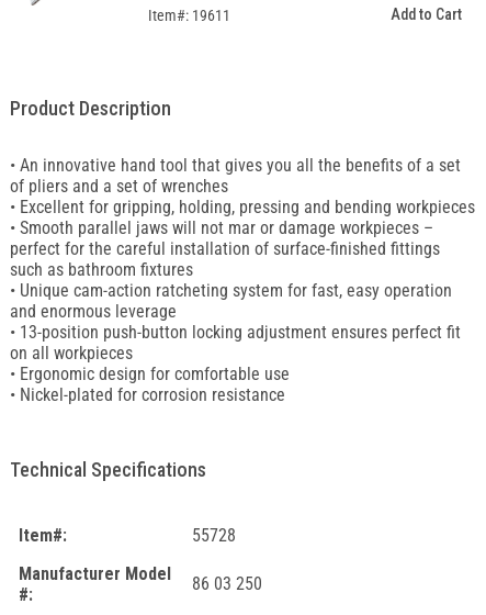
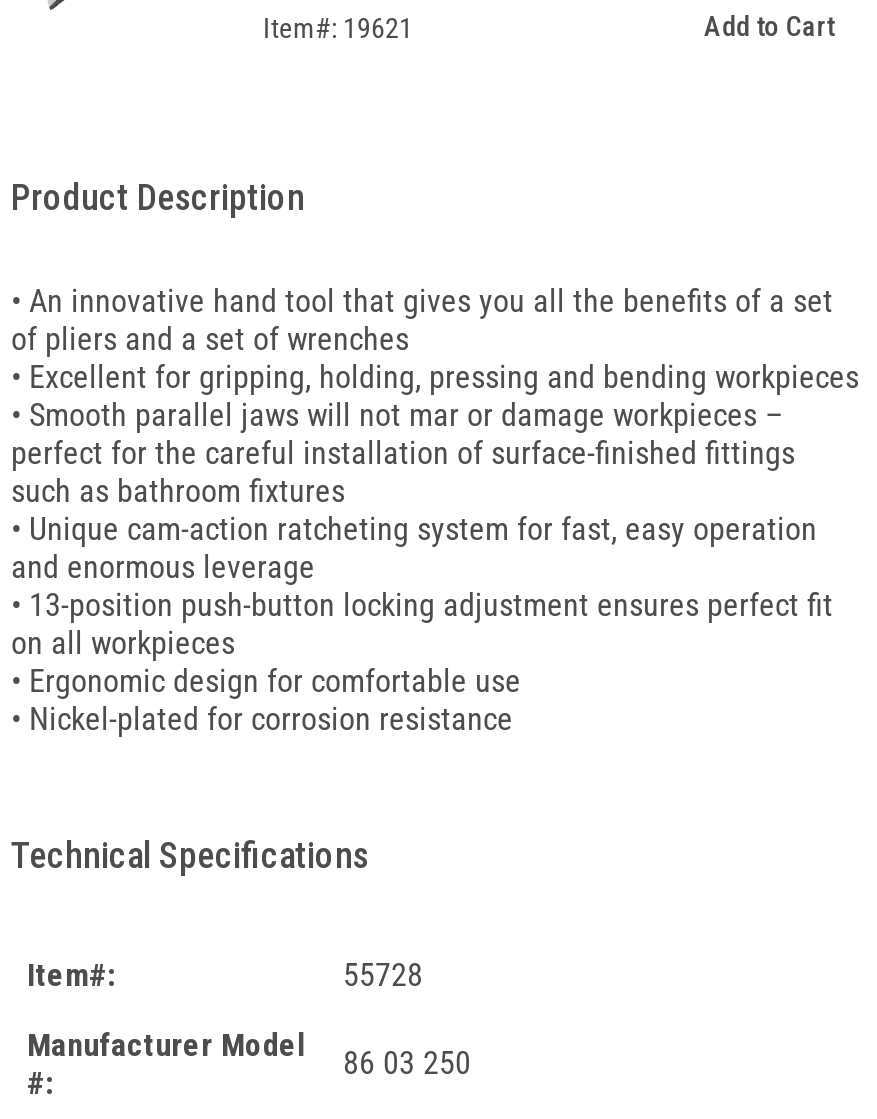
[148,6,230,24] Item#: 19611 -> [263,11,413,43] Item#: 19621

